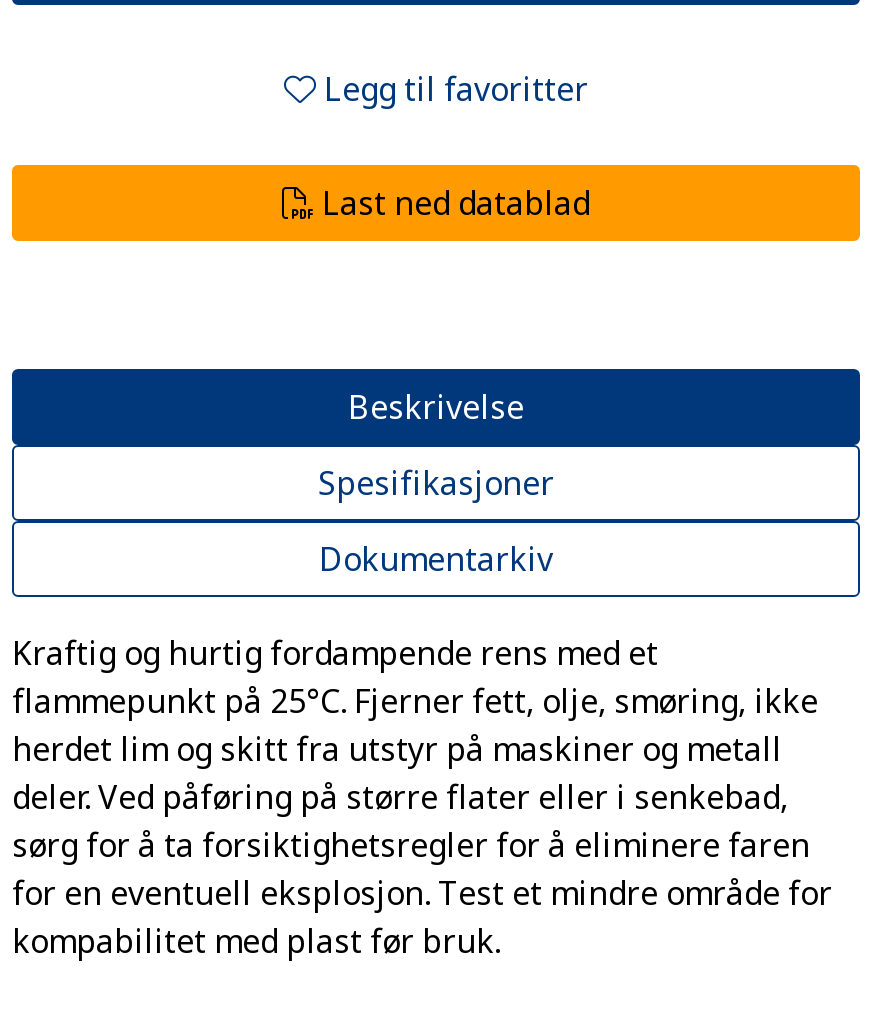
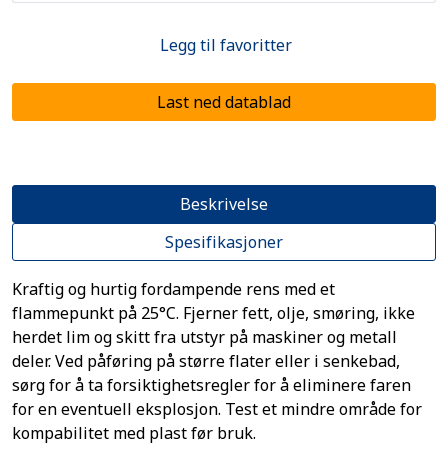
[319,537,553,581] Dokumentarkiv -> none

